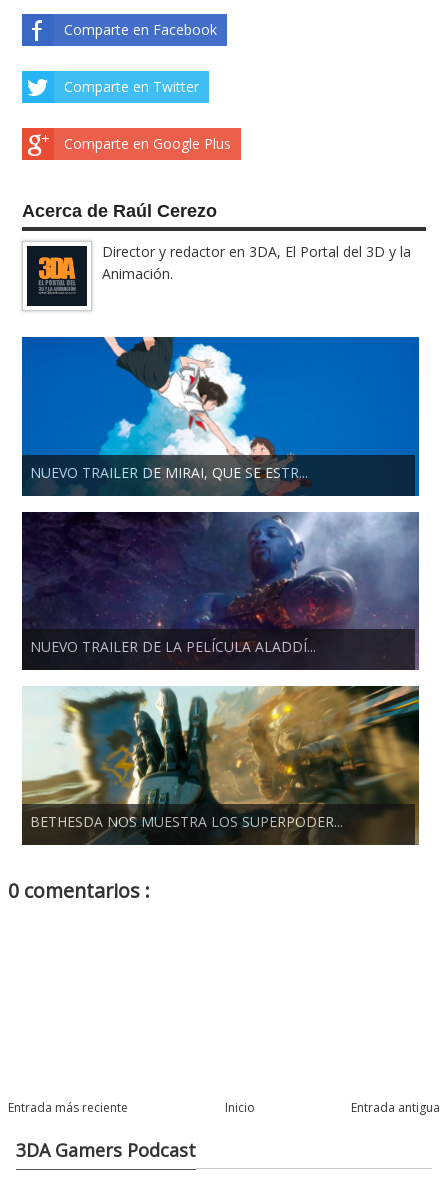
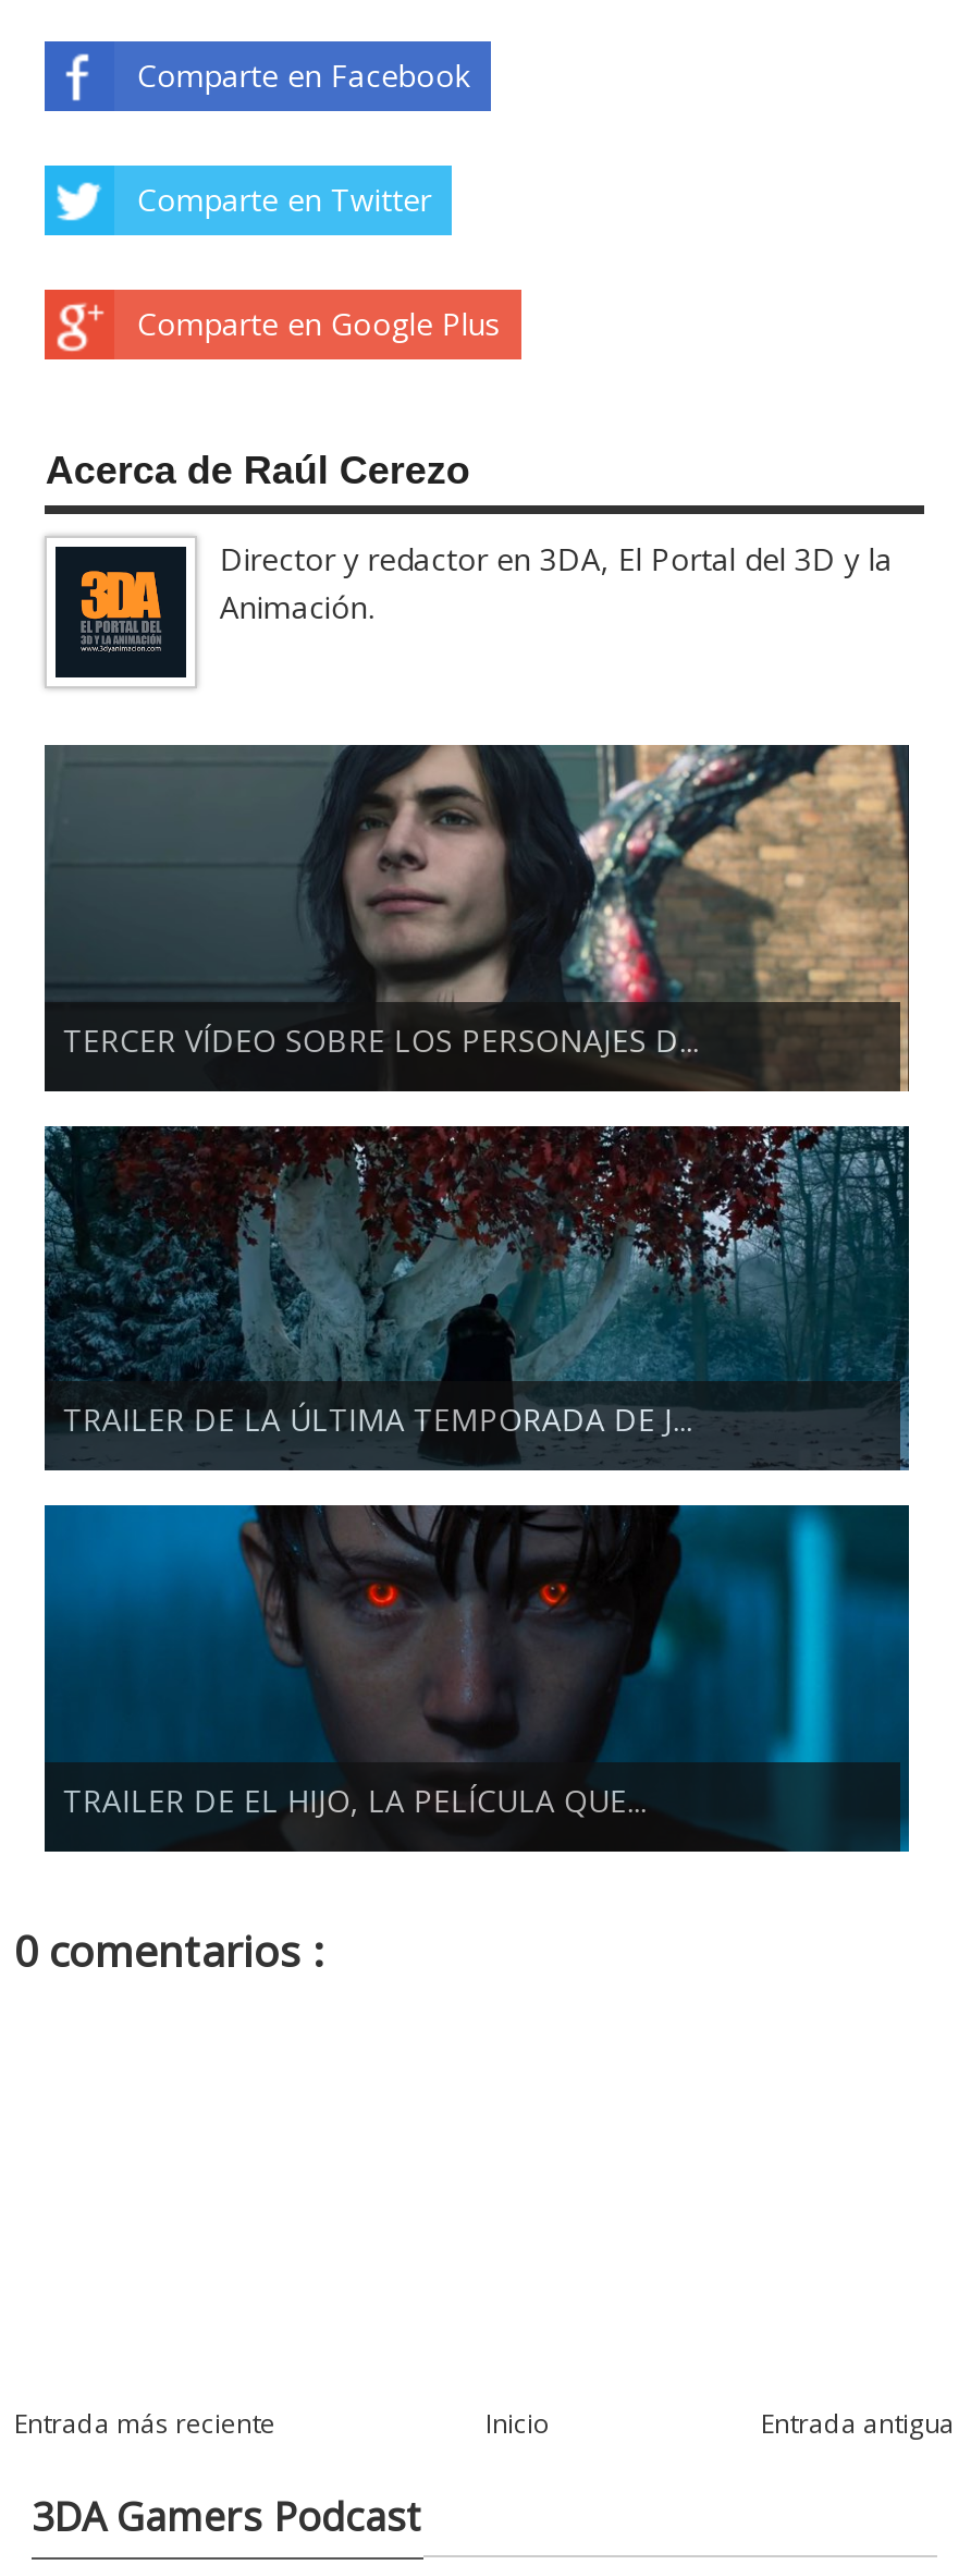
[21,336,420,497] [image] | NUEVO TRAILER DE MIRAI, QUE SE ESTR... -> [42,743,911,1094] [image] | TERCER VÍDEO SOBRE LOS PERSONAJES D...
[22,511,420,669] [image] | NUEVO TRAILER DE LA PELÍCULA ALADDÍ... -> [45,1124,911,1468] [image] | TRAILER DE LA ÚLTIMA TEMPORADA DE J...
[21,685,420,846] [image] | BETHESDA NOS MUESTRA LOS SUPERPODER... -> [42,1503,911,1854] [image] | TRAILER DE EL HIJO, LA PELÍCULA QUE...

